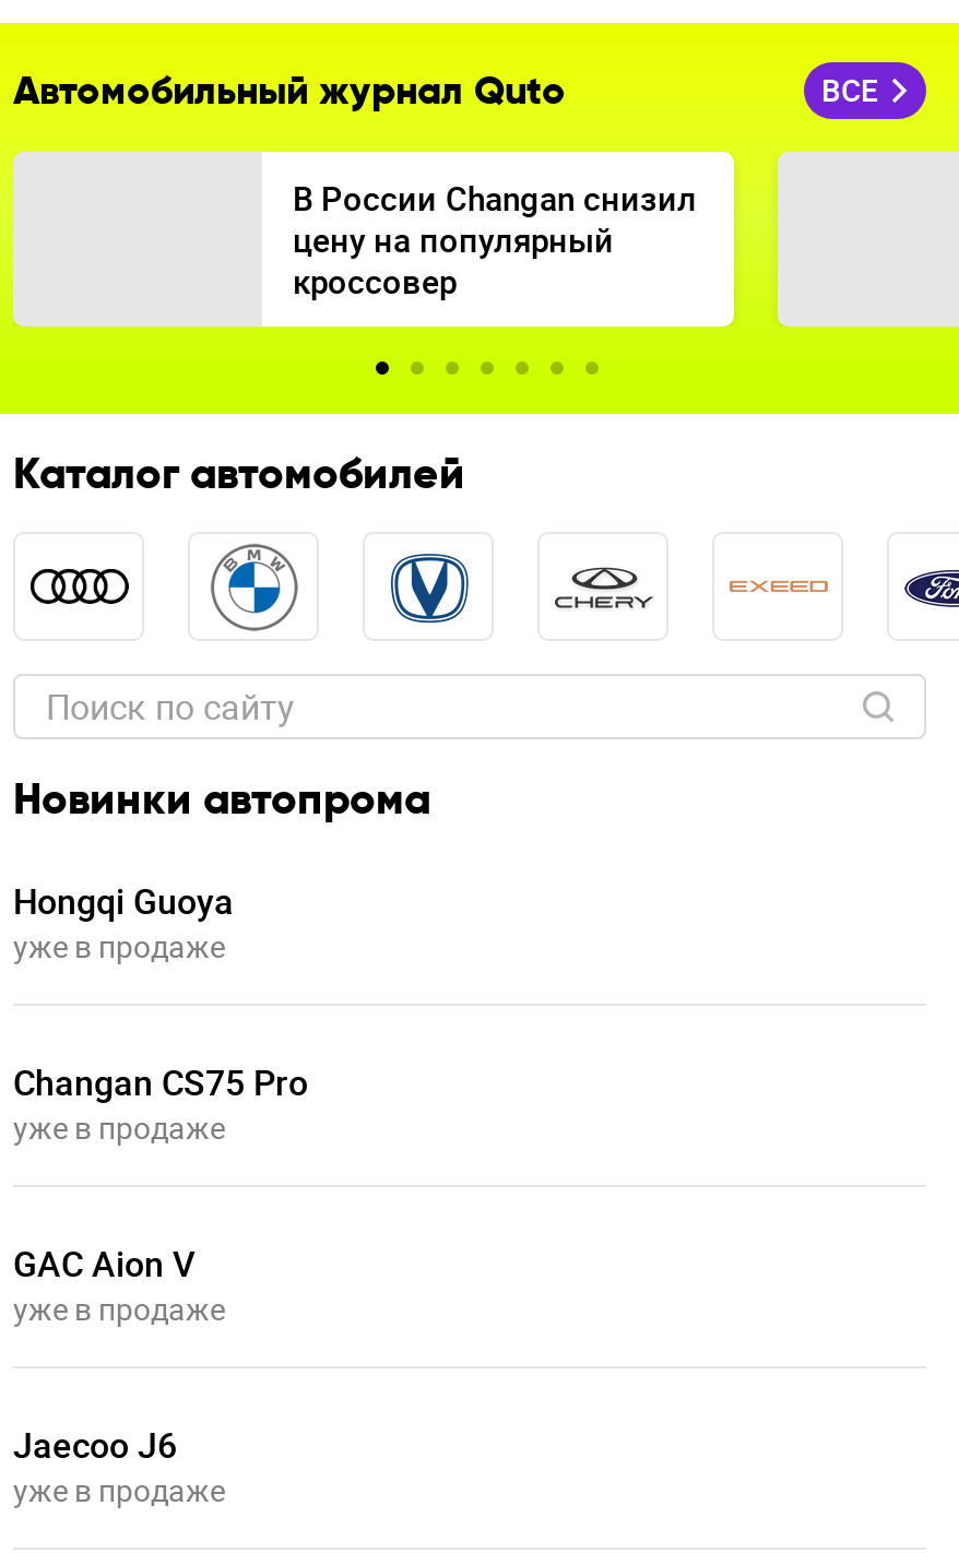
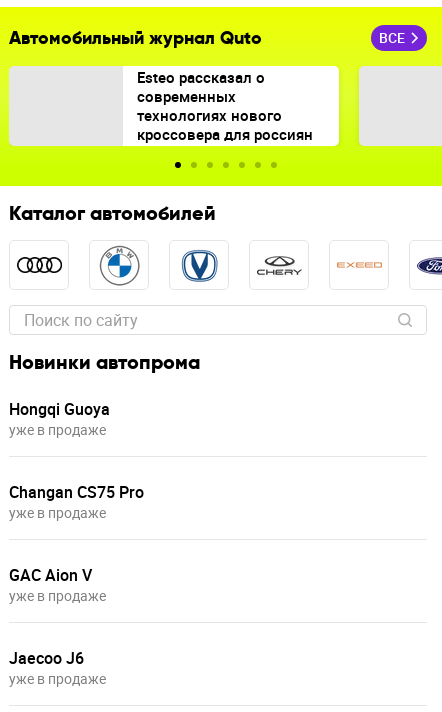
[293,175,697,301] В России Changan снизил | цену на популярный | кроссовер -> [137,67,313,144] Esteo рассказал о | современных | технологиях нового | кроссовера для россиян

